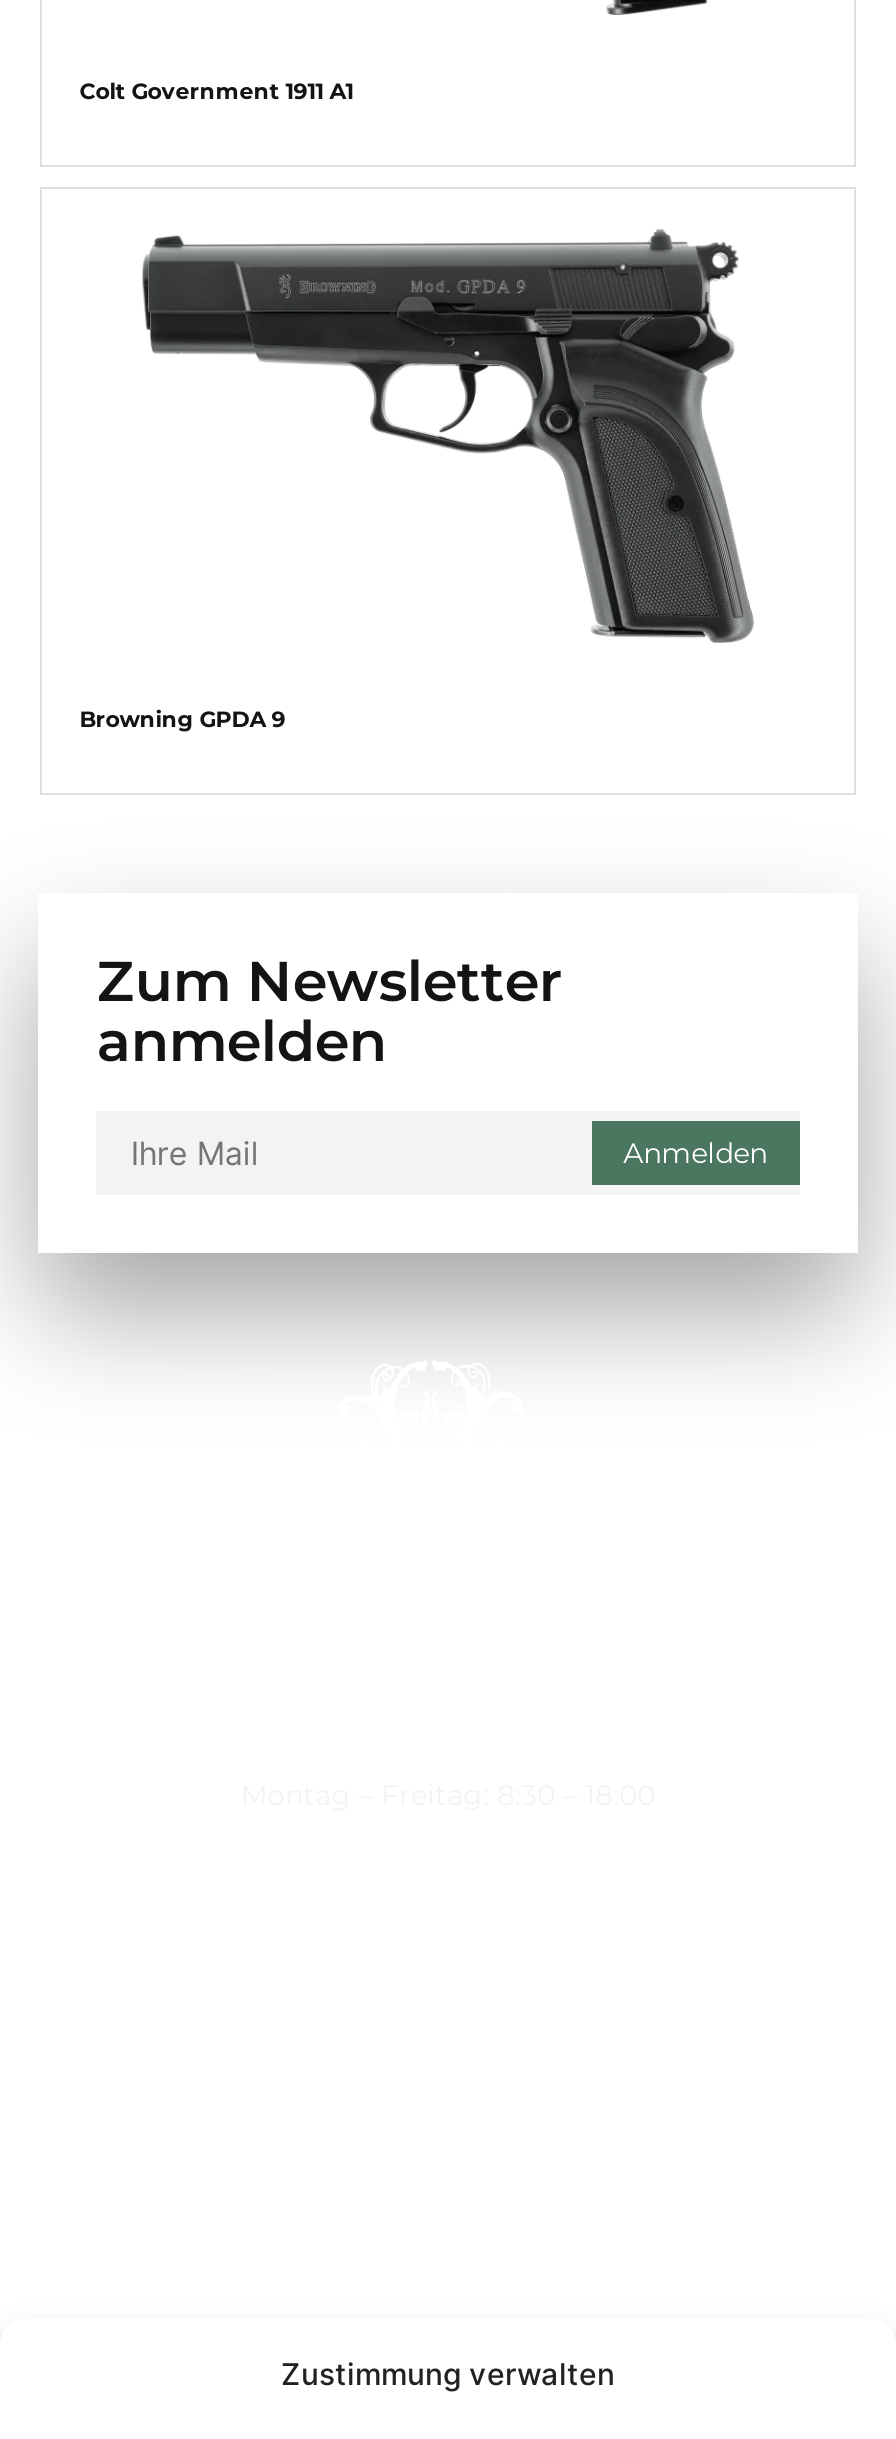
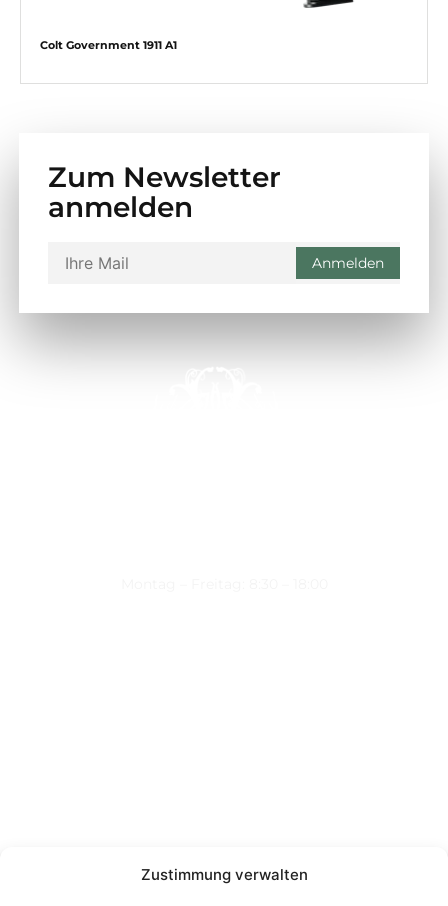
[80,228,754,732] [image] | Browning GPDA 9 -> none

